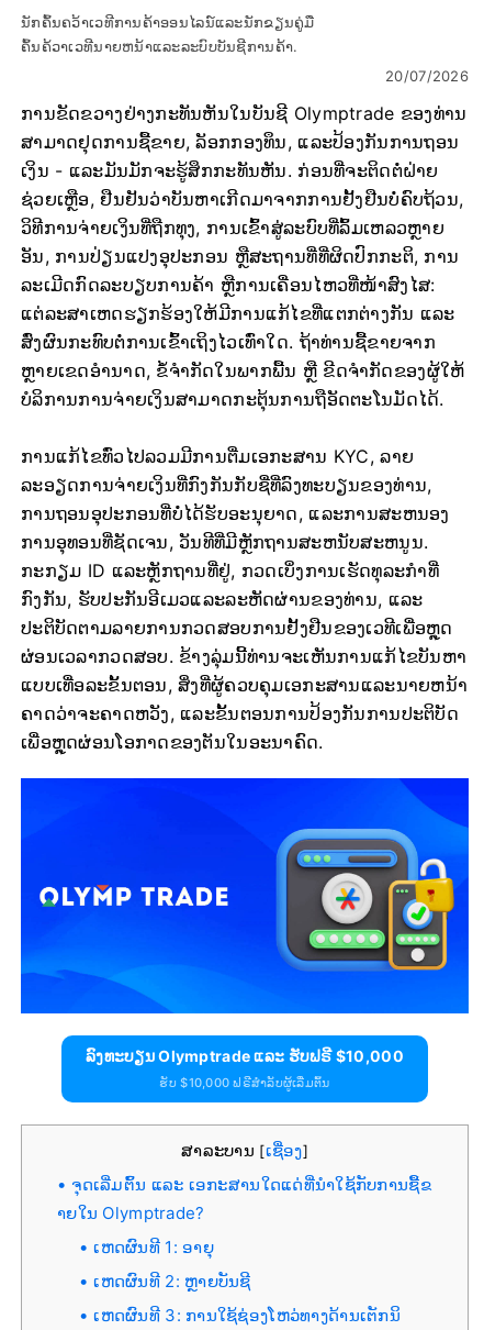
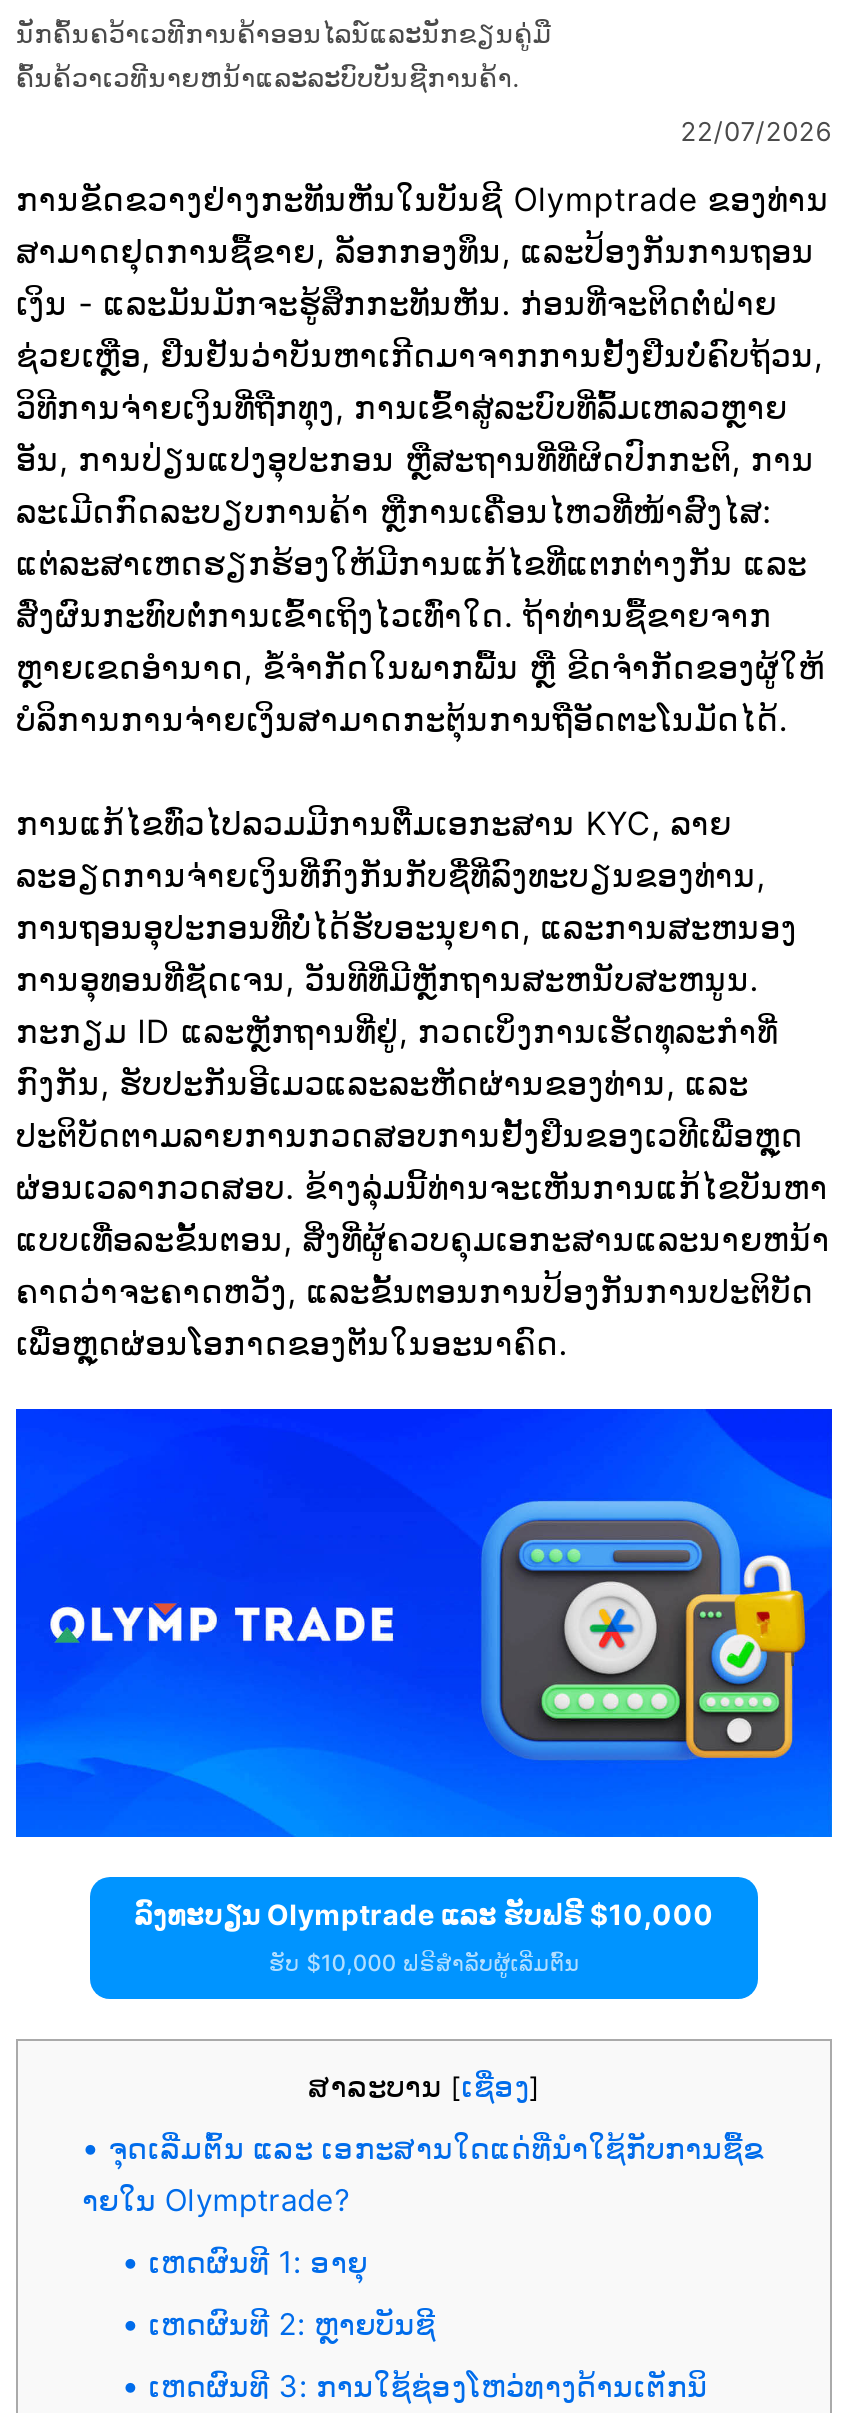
[385,67,469,85] 20/07/2026 -> [680,115,832,147] 22/07/2026

